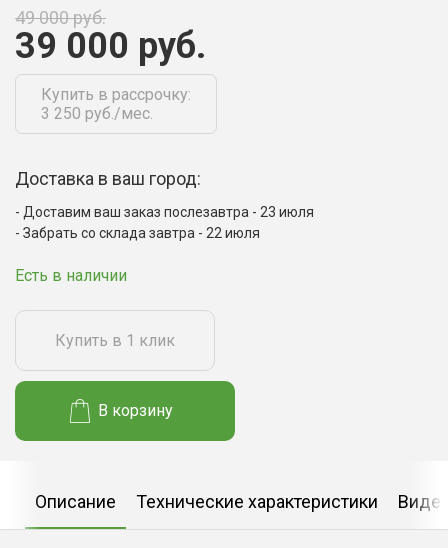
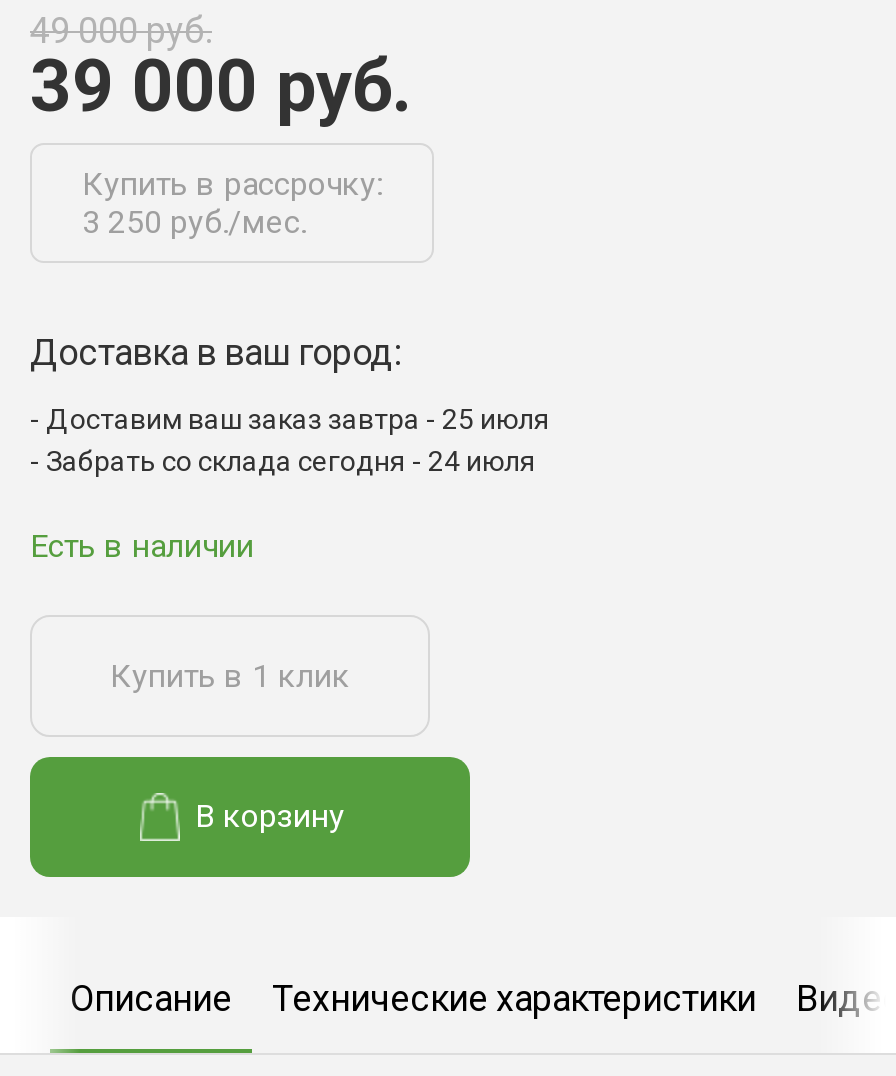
[23,204,314,220] Доставим ваш заказ послезавтра - 23 июля -> [46,404,550,436] Доставим ваш заказ завтра - 25 июля
[23,225,260,241] Забрать со склада завтра - 22 июля -> [46,446,536,478] Забрать со склада сегодня - 24 июля

